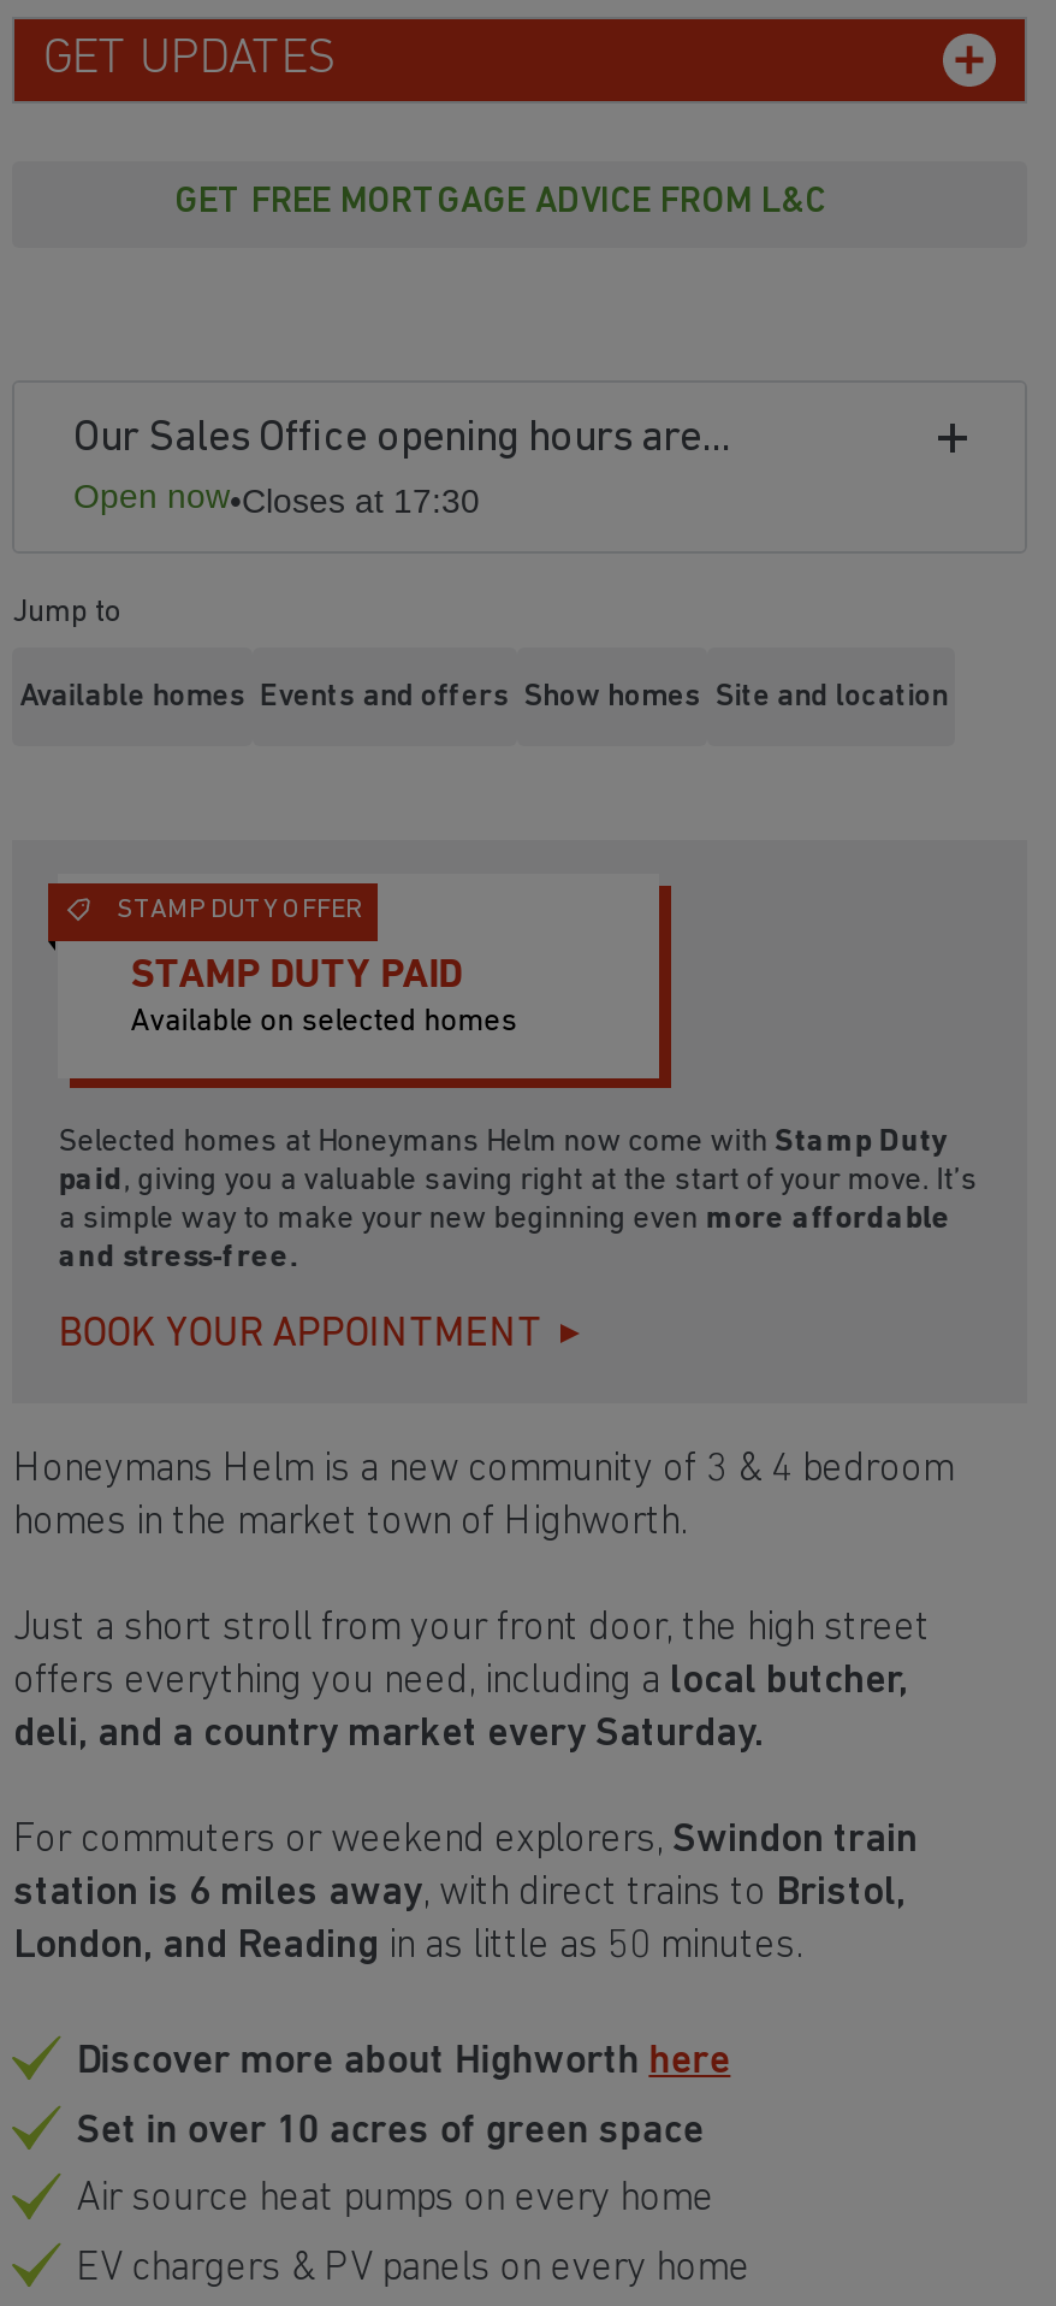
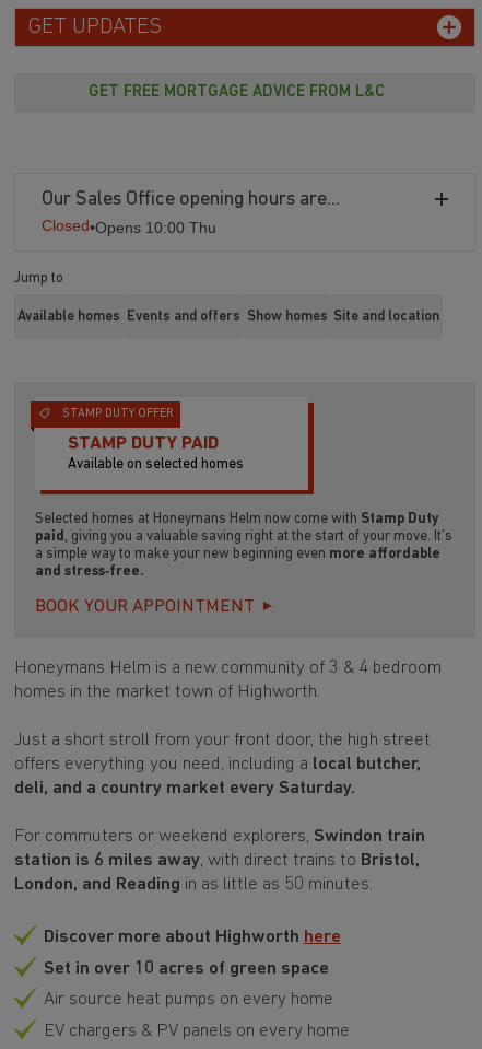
[73,478,480,521] Open now•Closes at 17:30 -> [42,217,217,237] Closed•Opens 10:00 Thu

